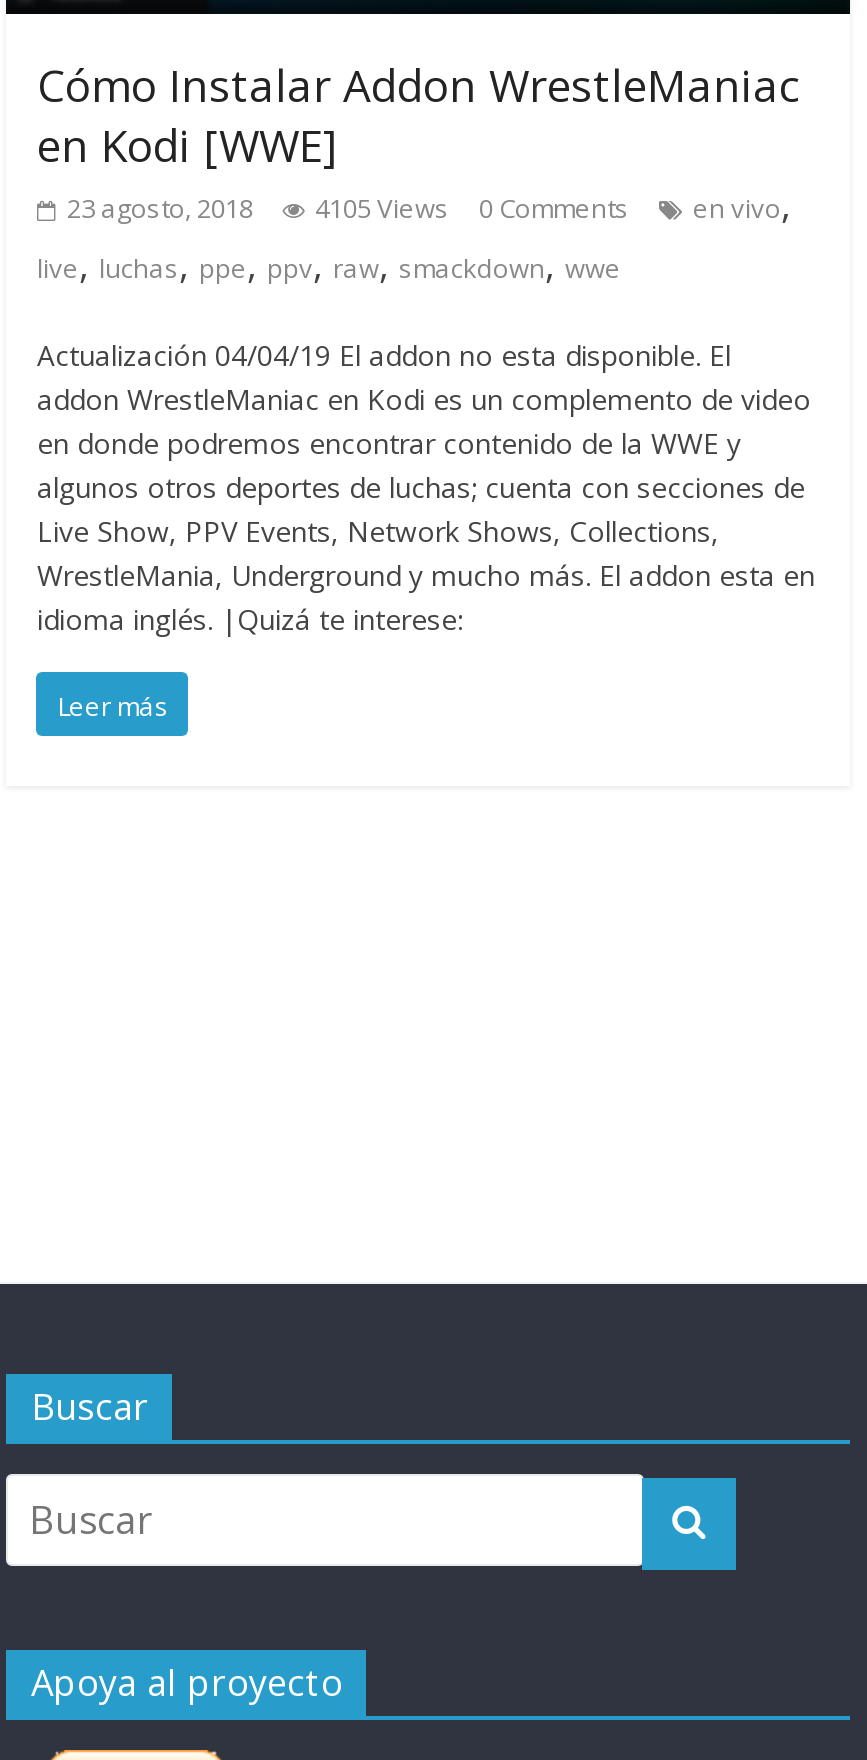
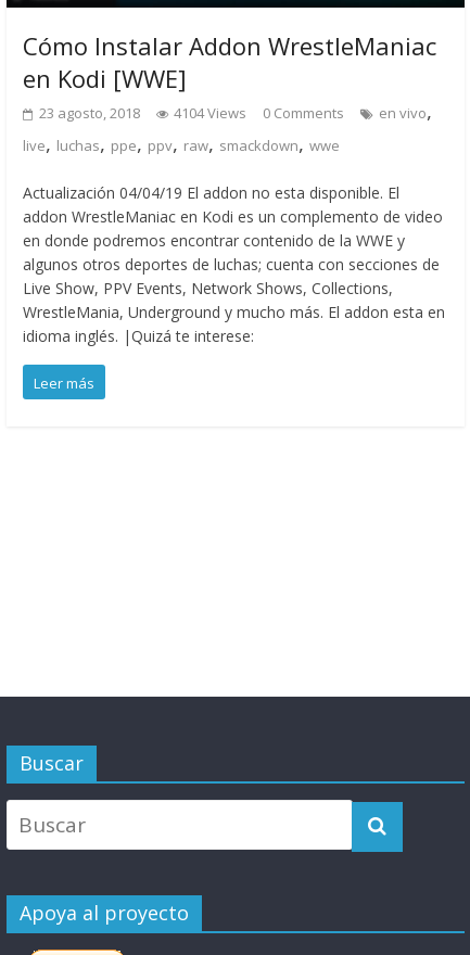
[67,178,791,230] 23 agosto, 2018 4105 Views 0 Comments en vivo, -> [40,96,432,125] 23 agosto, 2018 4104 Views 0 Comments en vivo,

